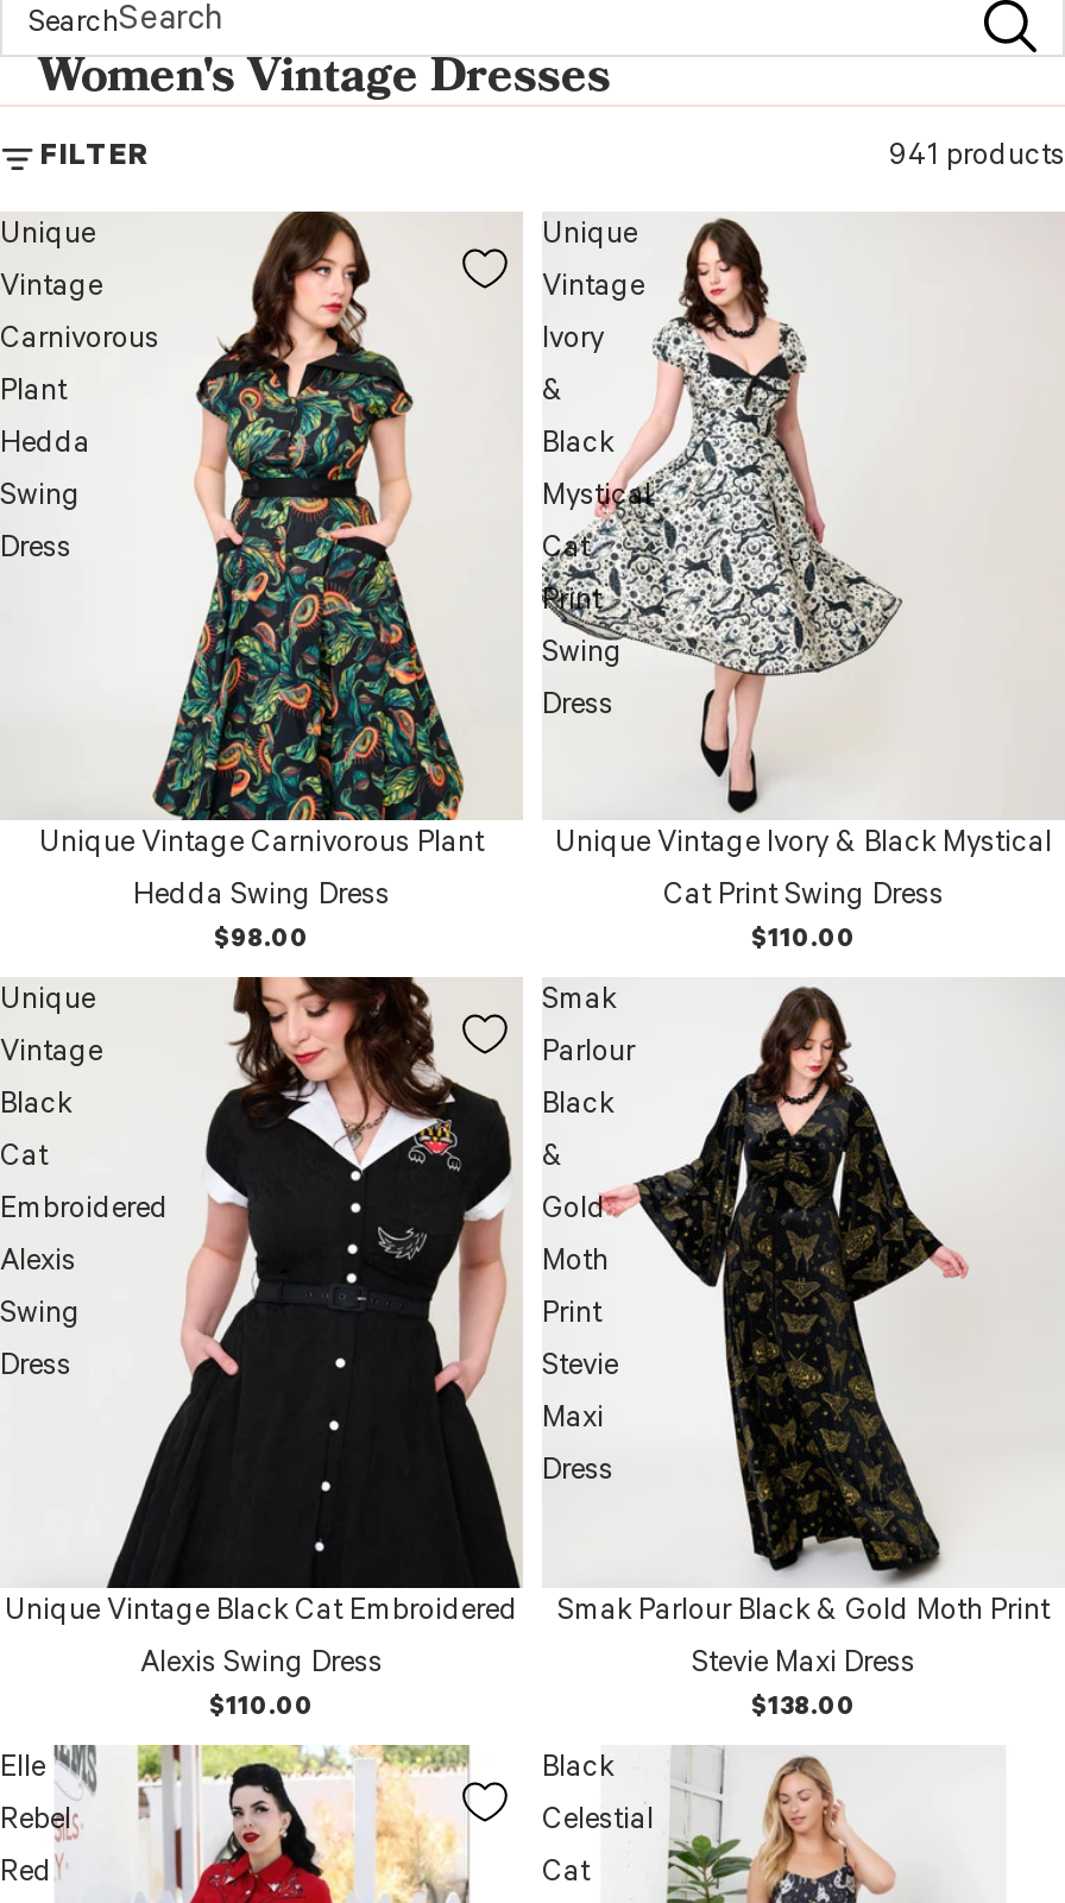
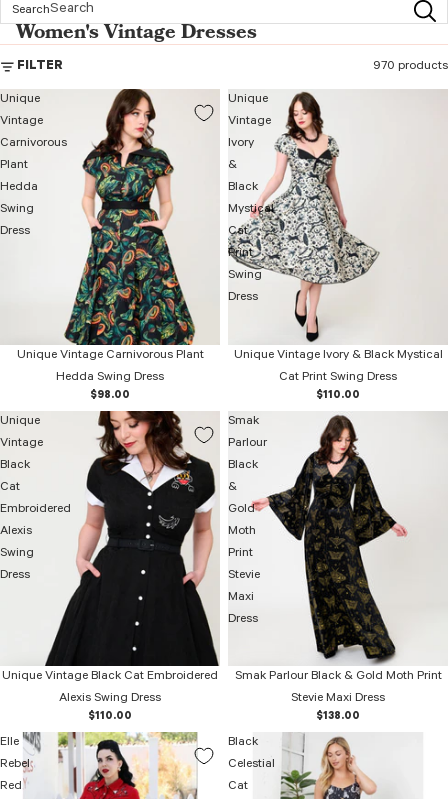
[889,143,1065,176] 941 products -> [373,60,448,74] 970 products

